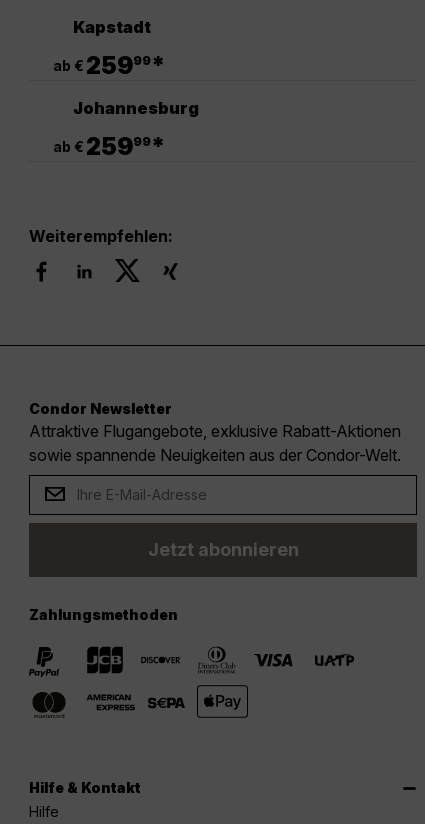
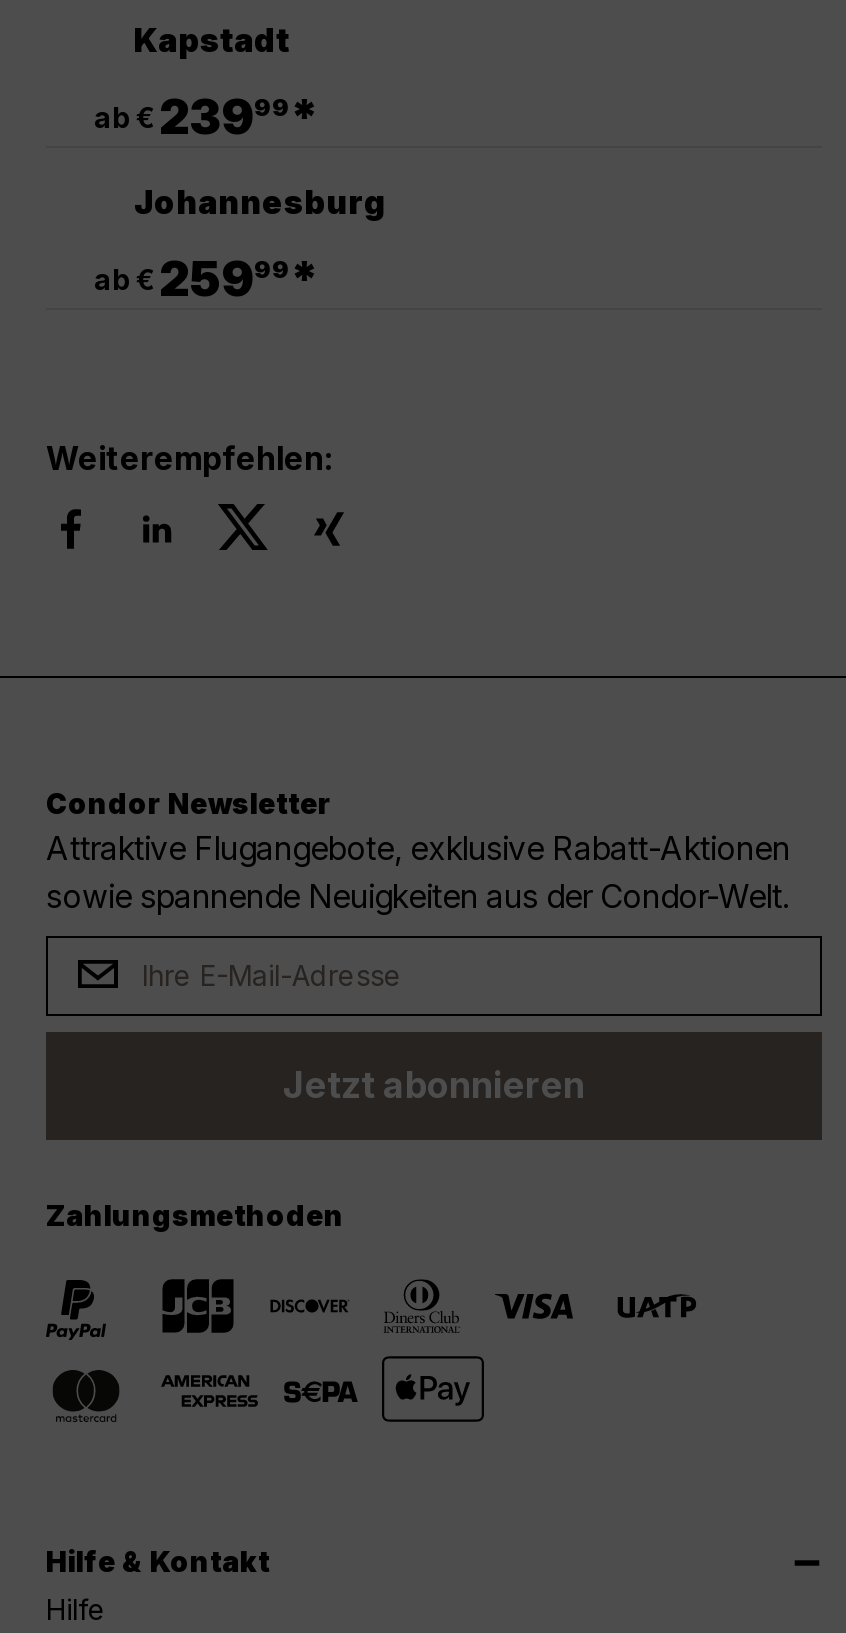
[53,51,133,80] ab € 259 -> [94,87,254,145] ab € 239

